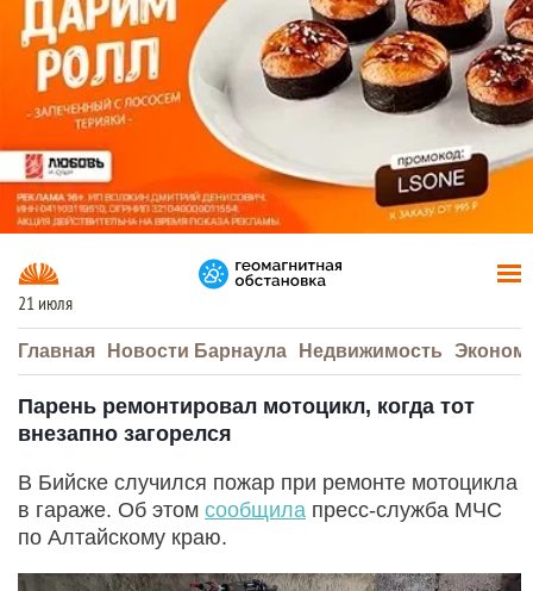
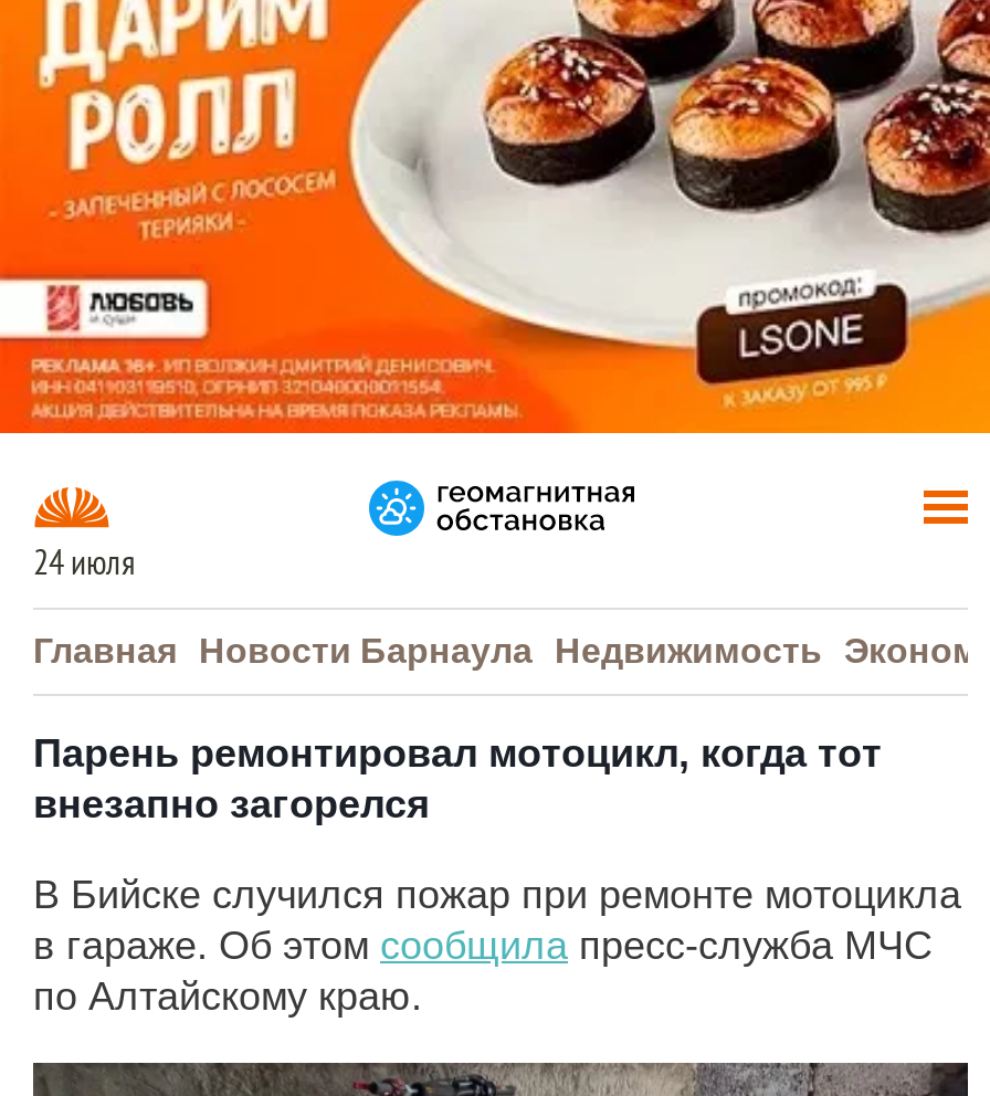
[18,293,73,314] 21 июля -> [33,543,135,583] 24 июля

